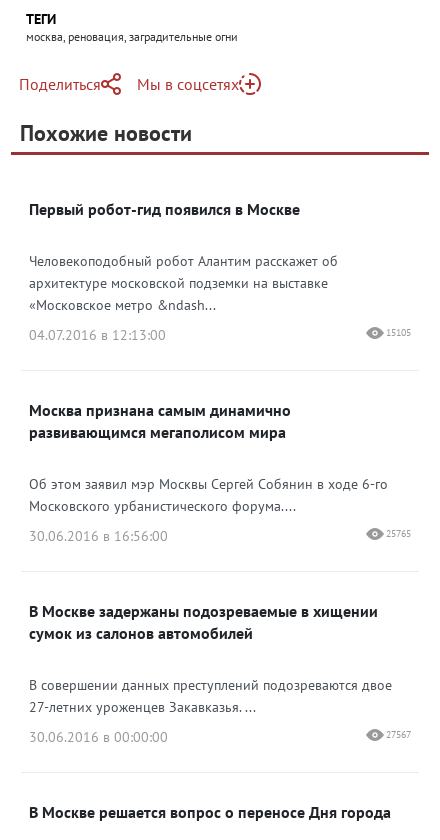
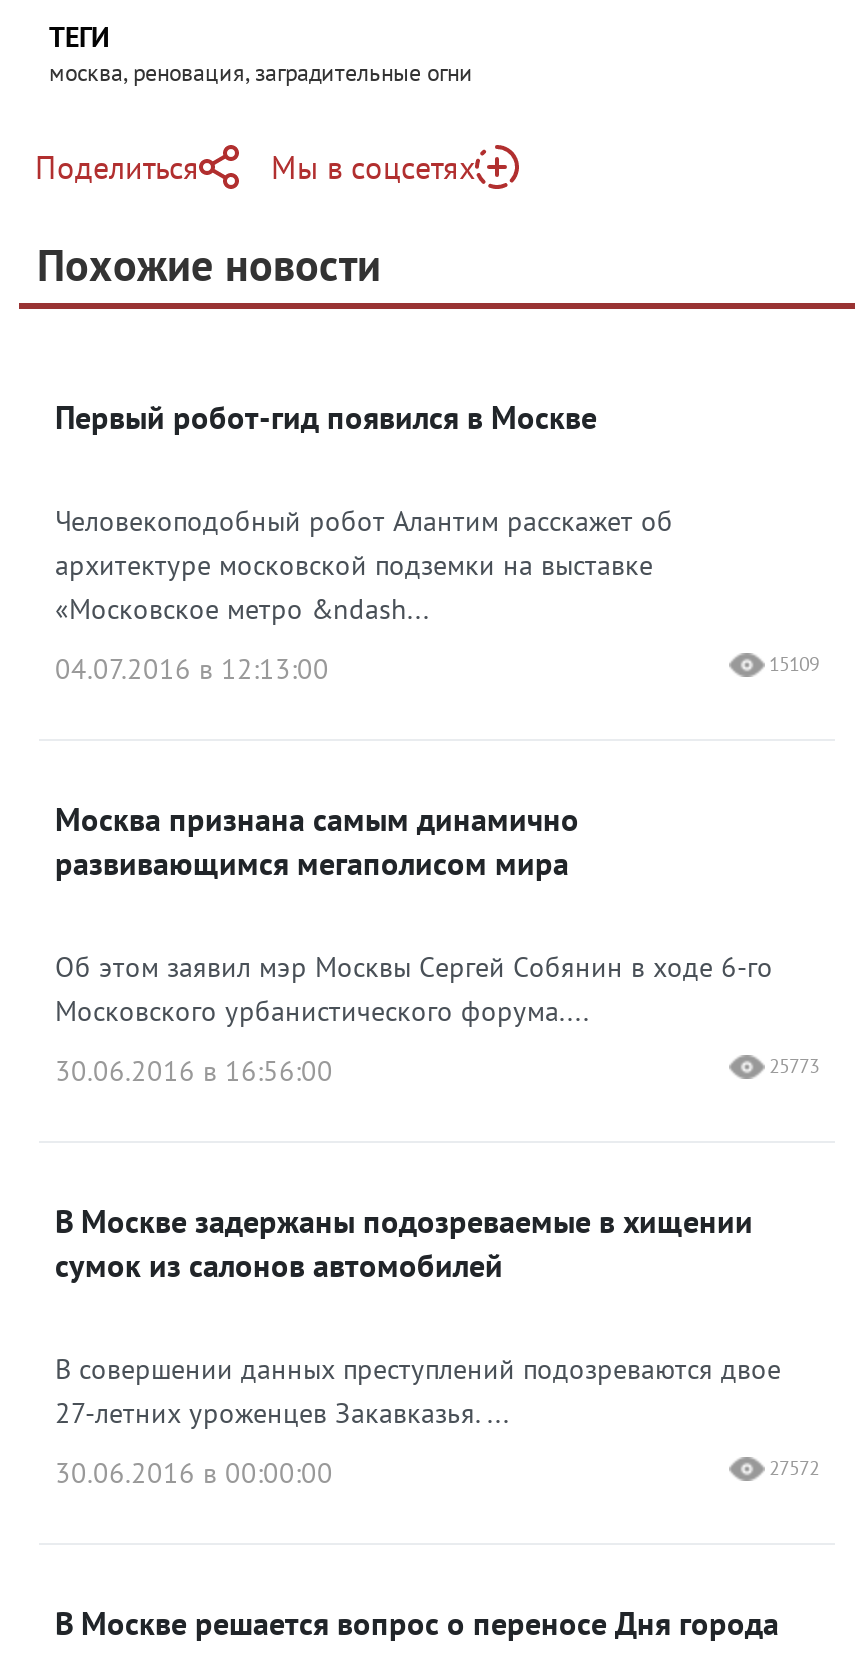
[386,326,411,339] 15105 -> [769,651,819,677] 15109
[386,527,411,540] 25765 -> [769,1053,819,1079] 25773
[386,728,411,741] 27567 -> [769,1455,819,1481] 27572

